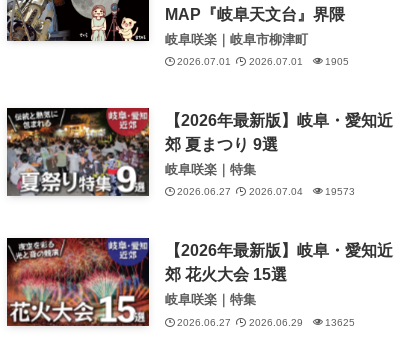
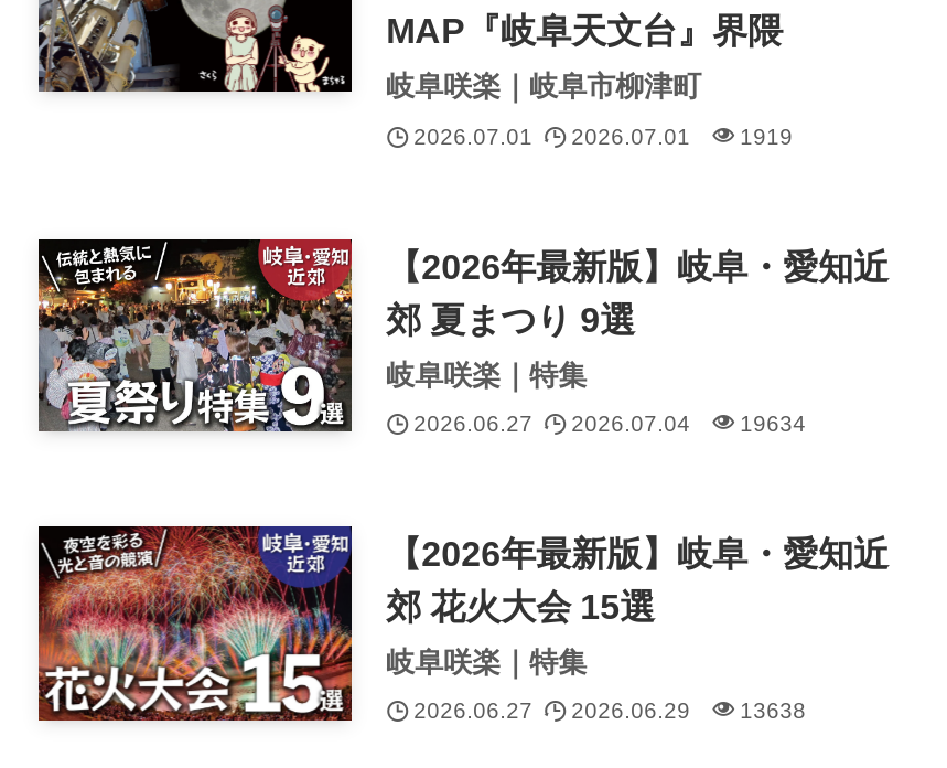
[325,56,349,67] 1905 -> [740,124,793,148] 1919
[325,186,355,197] 19573 -> [740,411,806,436] 19634
[325,317,355,328] 13625 -> [740,699,806,723] 13638

